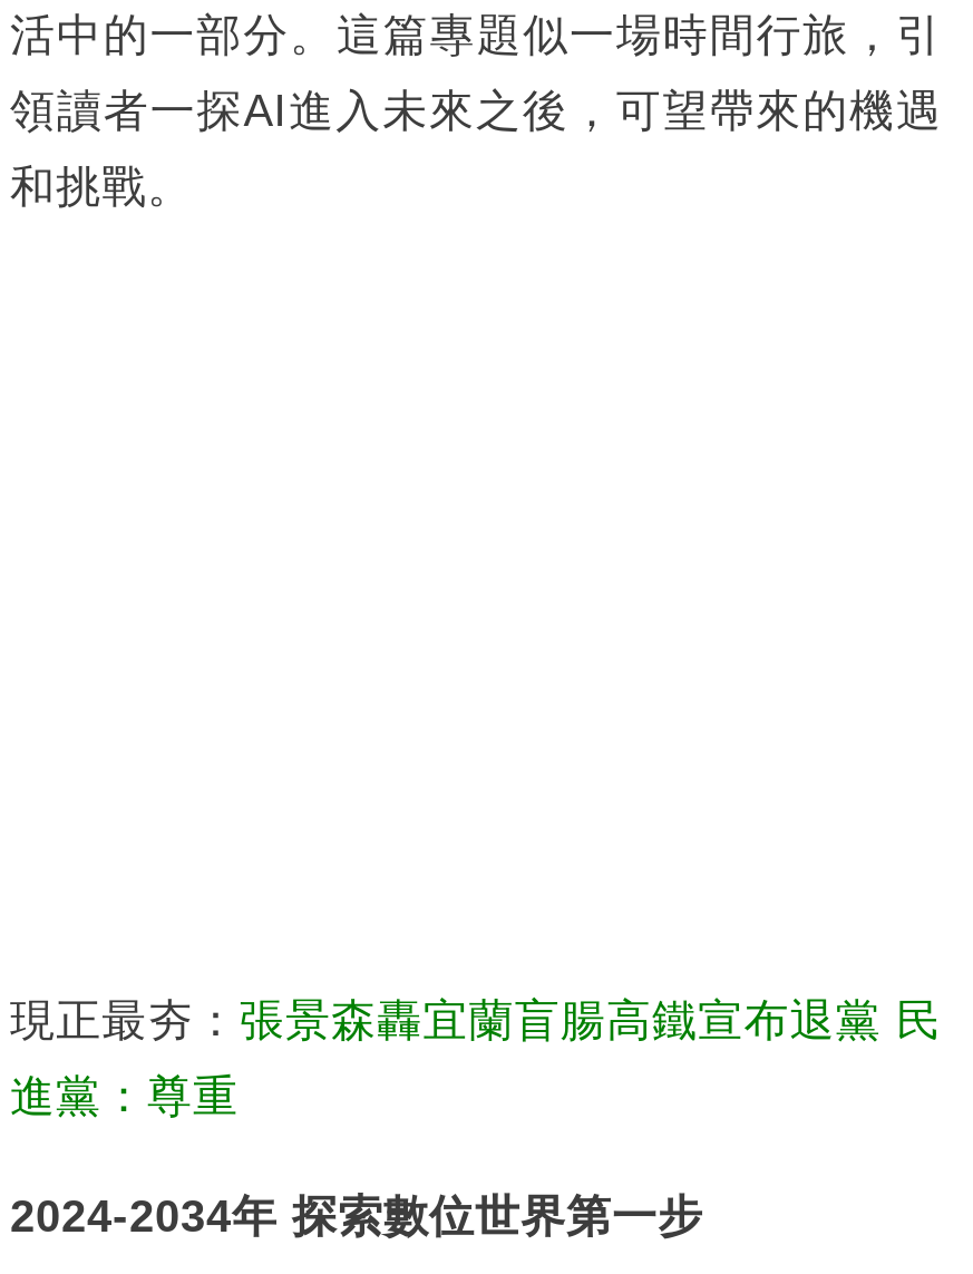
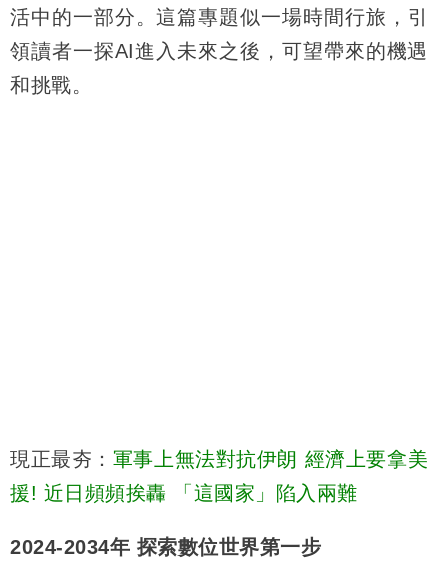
[10,995,942,1044] 現正最夯：張景森轟宜蘭盲腸高鐵宣布退黨 民 -> [10,448,428,470] 現正最夯：軍事上無法對抗伊朗 經濟上要拿美
[10,1070,239,1120] 進黨：尊重 -> [10,482,357,504] 援! 近日頻頻挨轟 「這國家」陷入兩難

